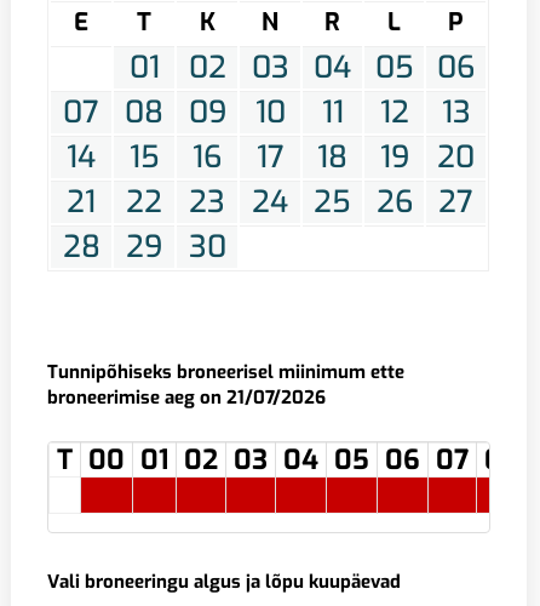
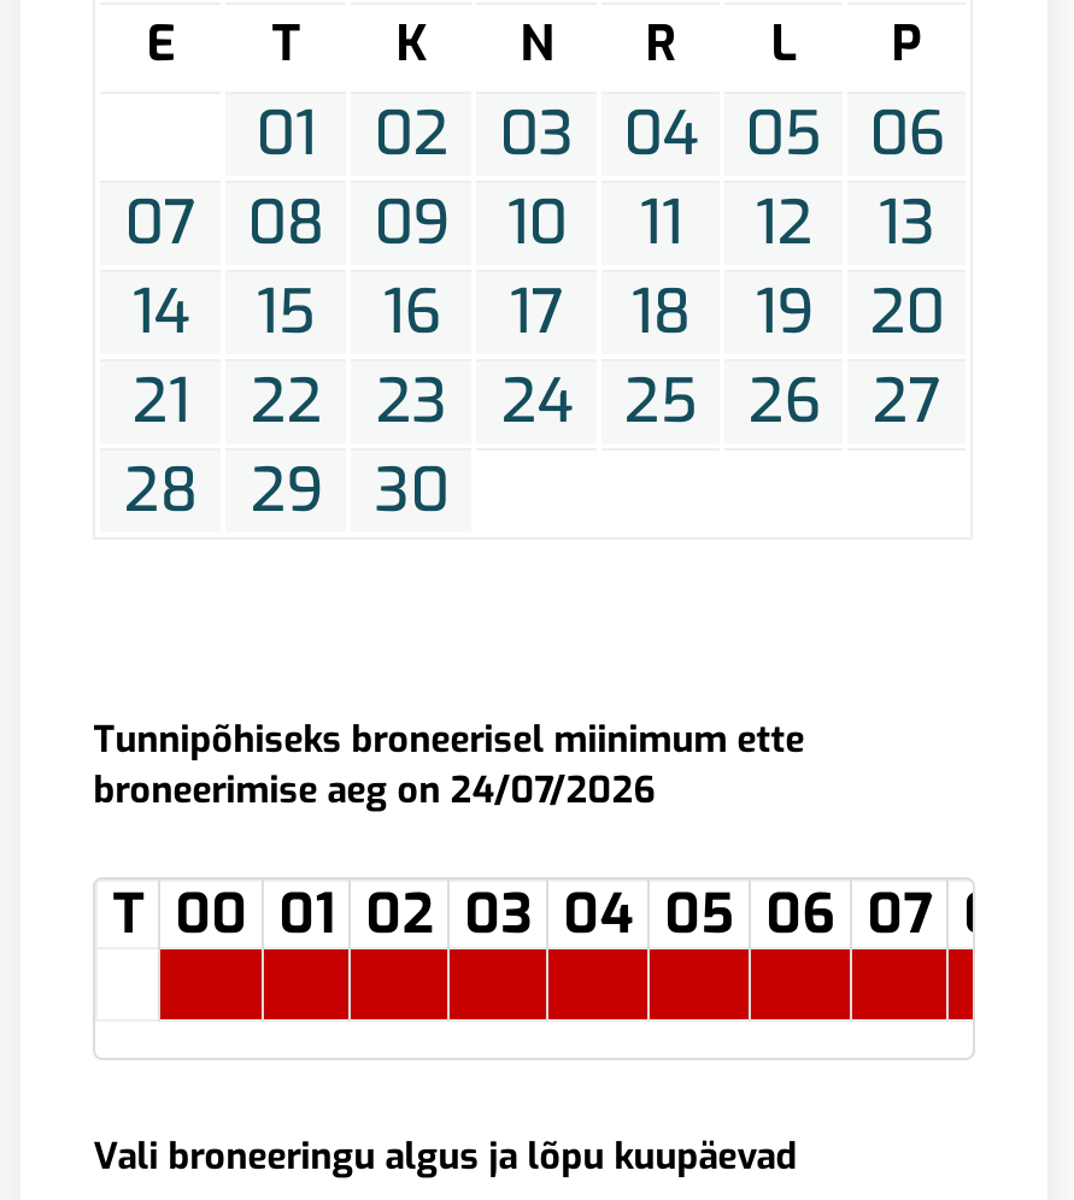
[47,386,326,410] broneerimise aeg on 21/07/2026 -> [93,767,655,815] broneerimise aeg on 24/07/2026

